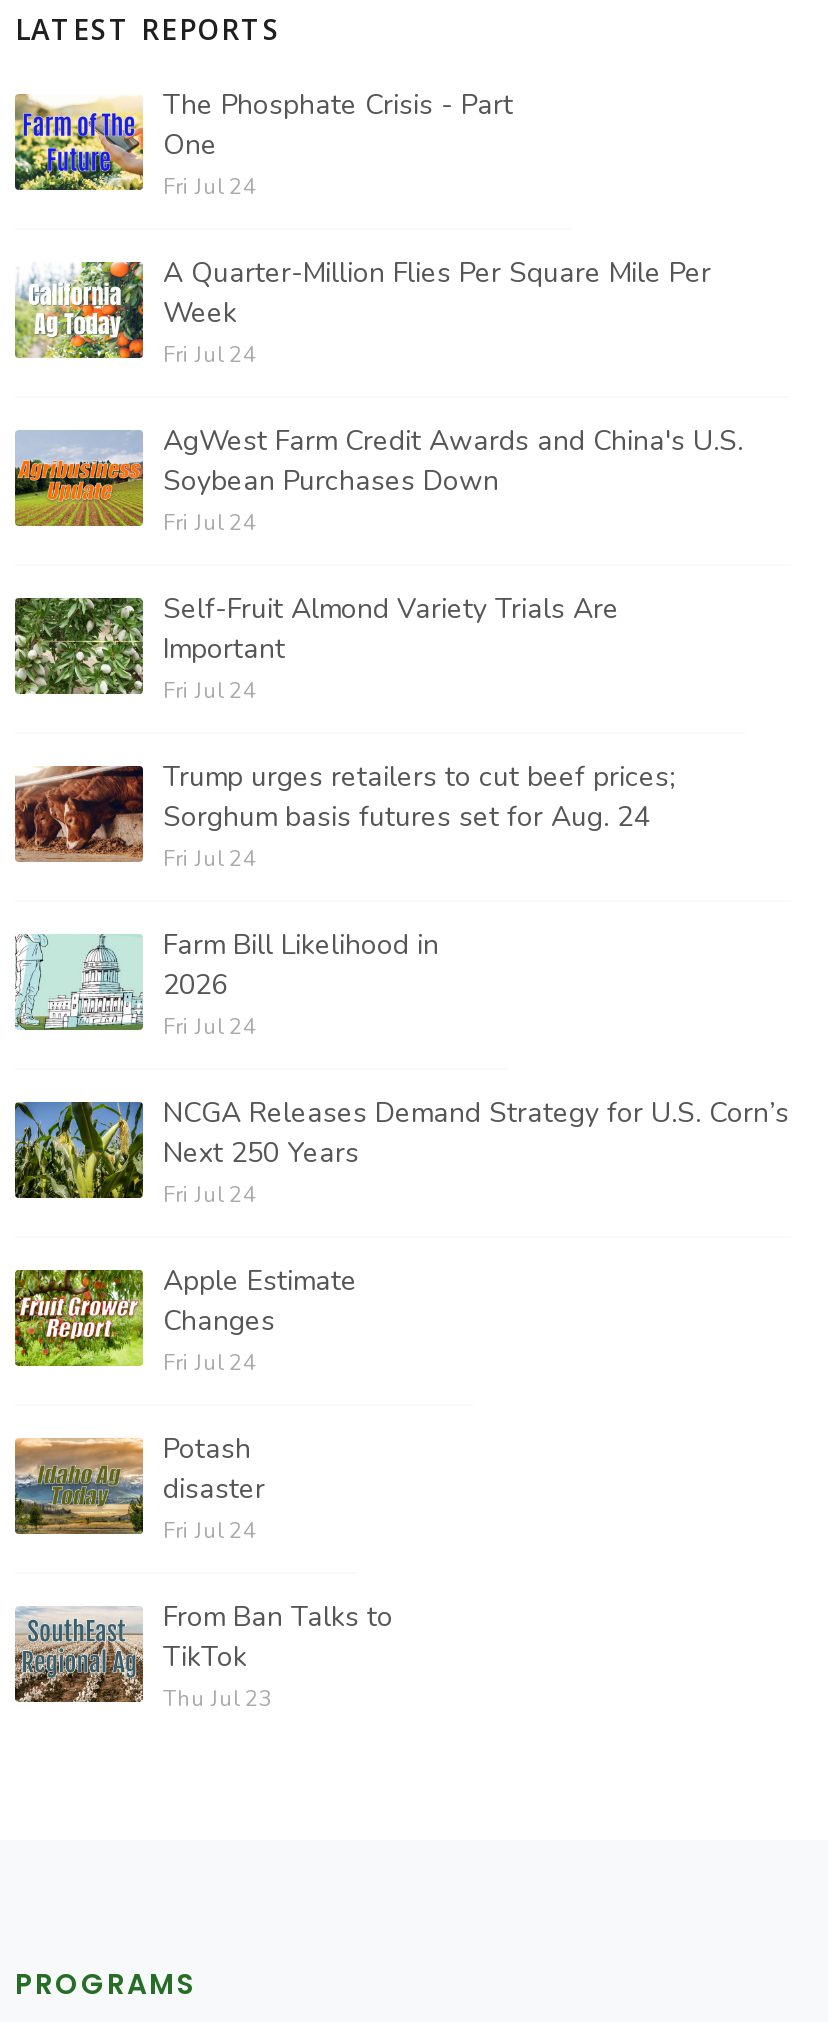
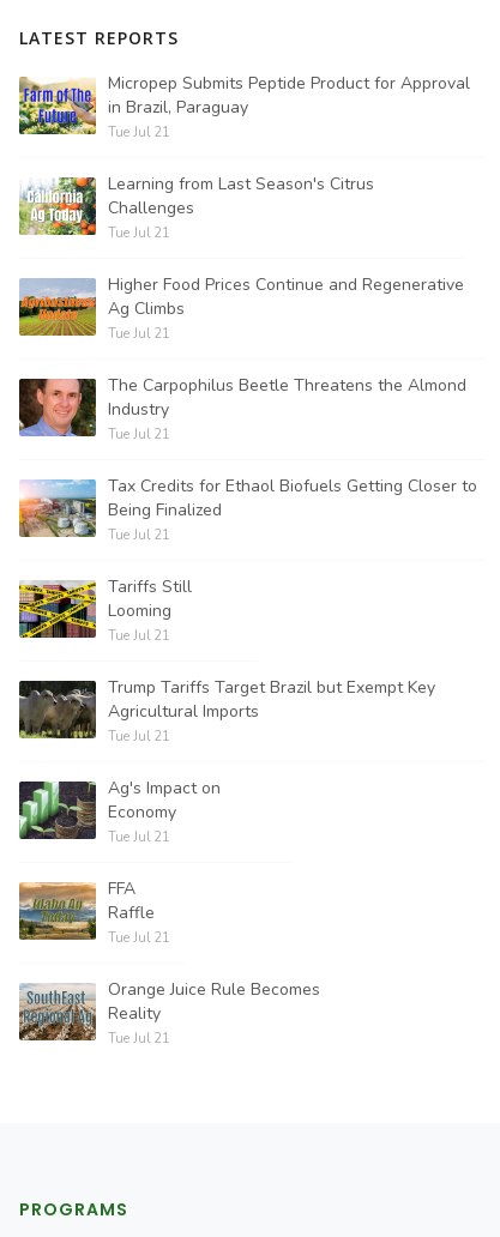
[163,86,513,202] The Phosphate Crisis - Part | One | Fri Jul 24 -> [108,72,470,141] Micropep Submits Peptide Product for Approval | in Brazil, Paraguay | Tue Jul 21
[163,254,711,370] A Quarter-Million Flies Per Square Mile Per | Week | Fri Jul 24 -> [108,173,374,242] Learning from Last Season's Citrus | Challenges | Tue Jul 21
[163,422,743,538] AgWest Farm Credit Awards and China's U.S. | Soybean Purchases Down | Fri Jul 24 -> [108,273,464,343] Higher Food Prices Continue and Regenerative | Ag Climbs | Tue Jul 21
[13,590,619,706] [image] | Self-Fruit Almond Variety Trials Are | Important | Fri Jul 24 -> [18,374,466,443] [image] | The Carpophilus Beetle Threatens the Almond | Industry | Tue Jul 21
[13,758,675,874] [image] | Trump urges retailers to cut beef prices; | Sorghum basis futures set for Aug. 24 | Fri Jul 24 -> [18,475,477,544] [image] | Tax Credits for Ethaol Biofuels Getting Closer to | Being Finalized | Tue Jul 21
[15,926,439,1042] [image] | Farm Bill Likelihood in | 2026 | Fri Jul 24 -> [18,575,192,645] [image] | Tariffs Still | Looming | Tue Jul 21
[13,1094,789,1210] [image] | NCGA Releases Demand Strategy for U.S. Corn’s | Next 250 Years | Fri Jul 24 -> [18,676,435,746] [image] | Trump Tariffs Target Brazil but Exempt Key | Agricultural Imports | Tue Jul 21
[13,1262,357,1378] [image] | Apple Estimate | Changes | Fri Jul 24 -> [19,777,221,846] [image] | Ag's Impact on | Economy | Tue Jul 21
[163,1430,265,1546] Potash | disaster | Fri Jul 24 -> [108,877,170,947] FFA | Raffle | Tue Jul 21
[163,1598,393,1714] From Ban Talks to | TikTok | Thu Jul 23 -> [108,978,320,1048] Orange Juice Rule Becomes | Reality | Tue Jul 21

